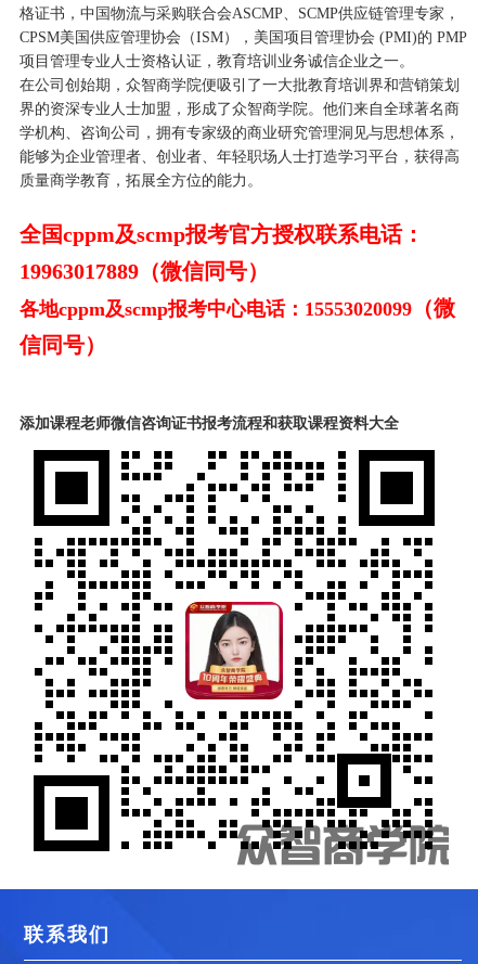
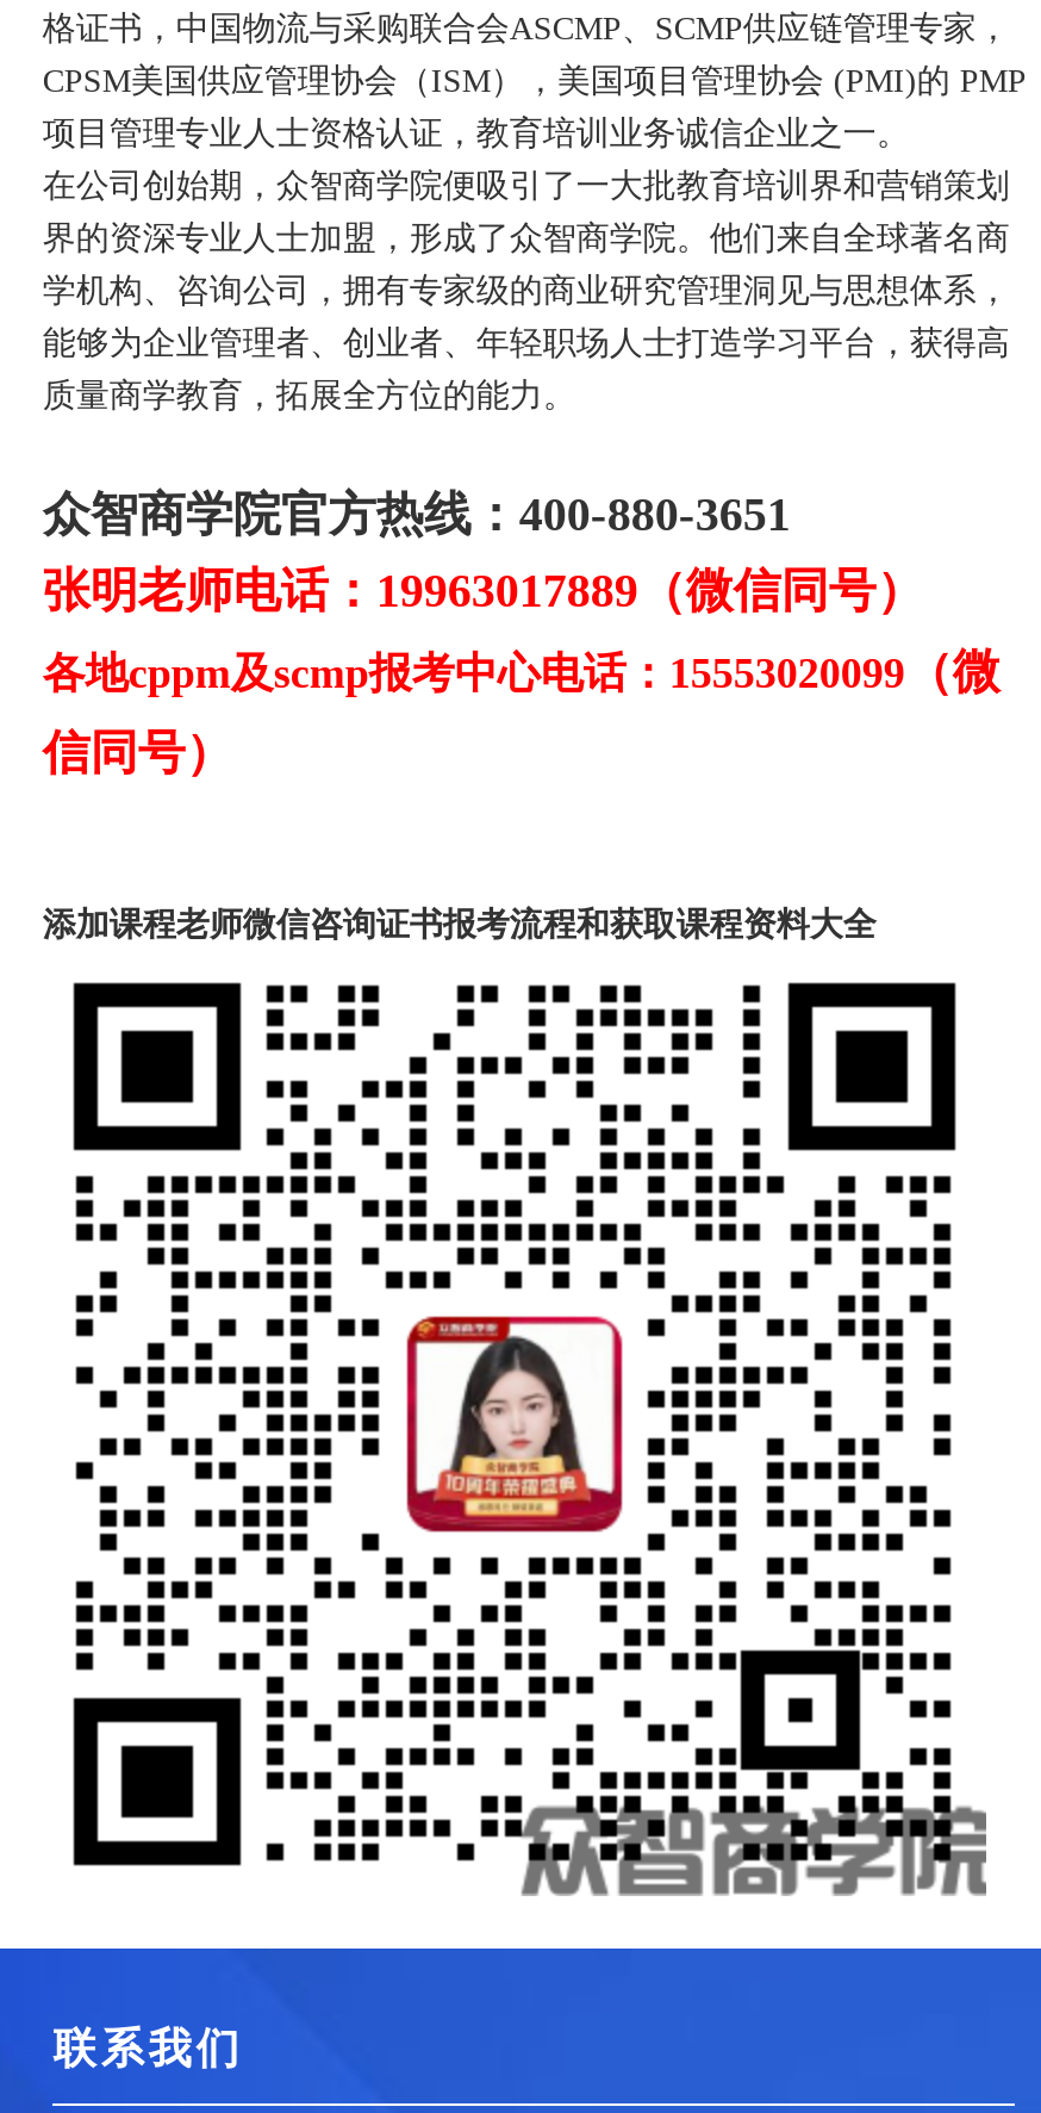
[19,222,424,246] 全国cppm及scmp报考官方授权联系电话： -> [43,487,791,540] 众智商学院官方热线：400-880-3651
[19,259,269,283] 19963017889（微信同号） -> [43,564,924,616] 张明老师电话：19963017889（微信同号）

